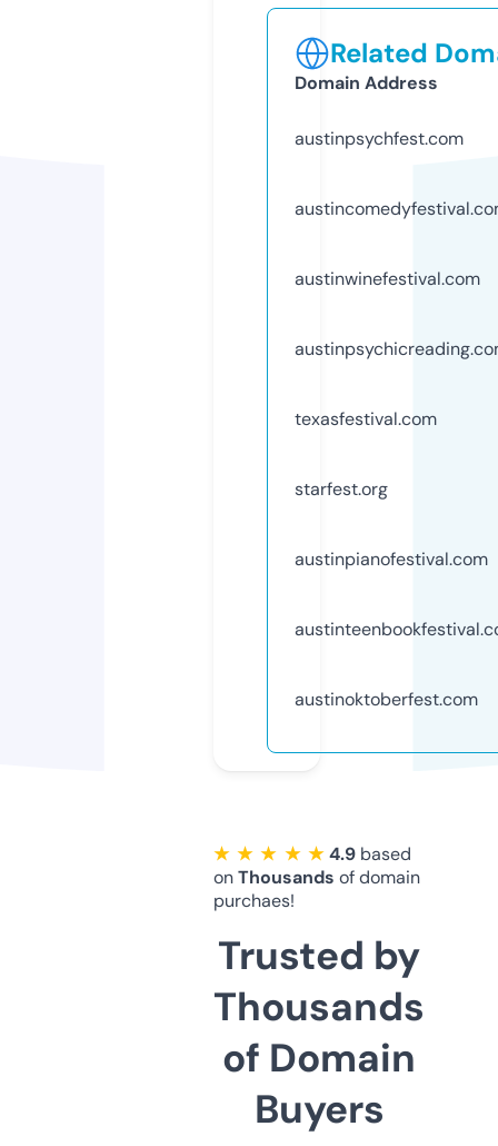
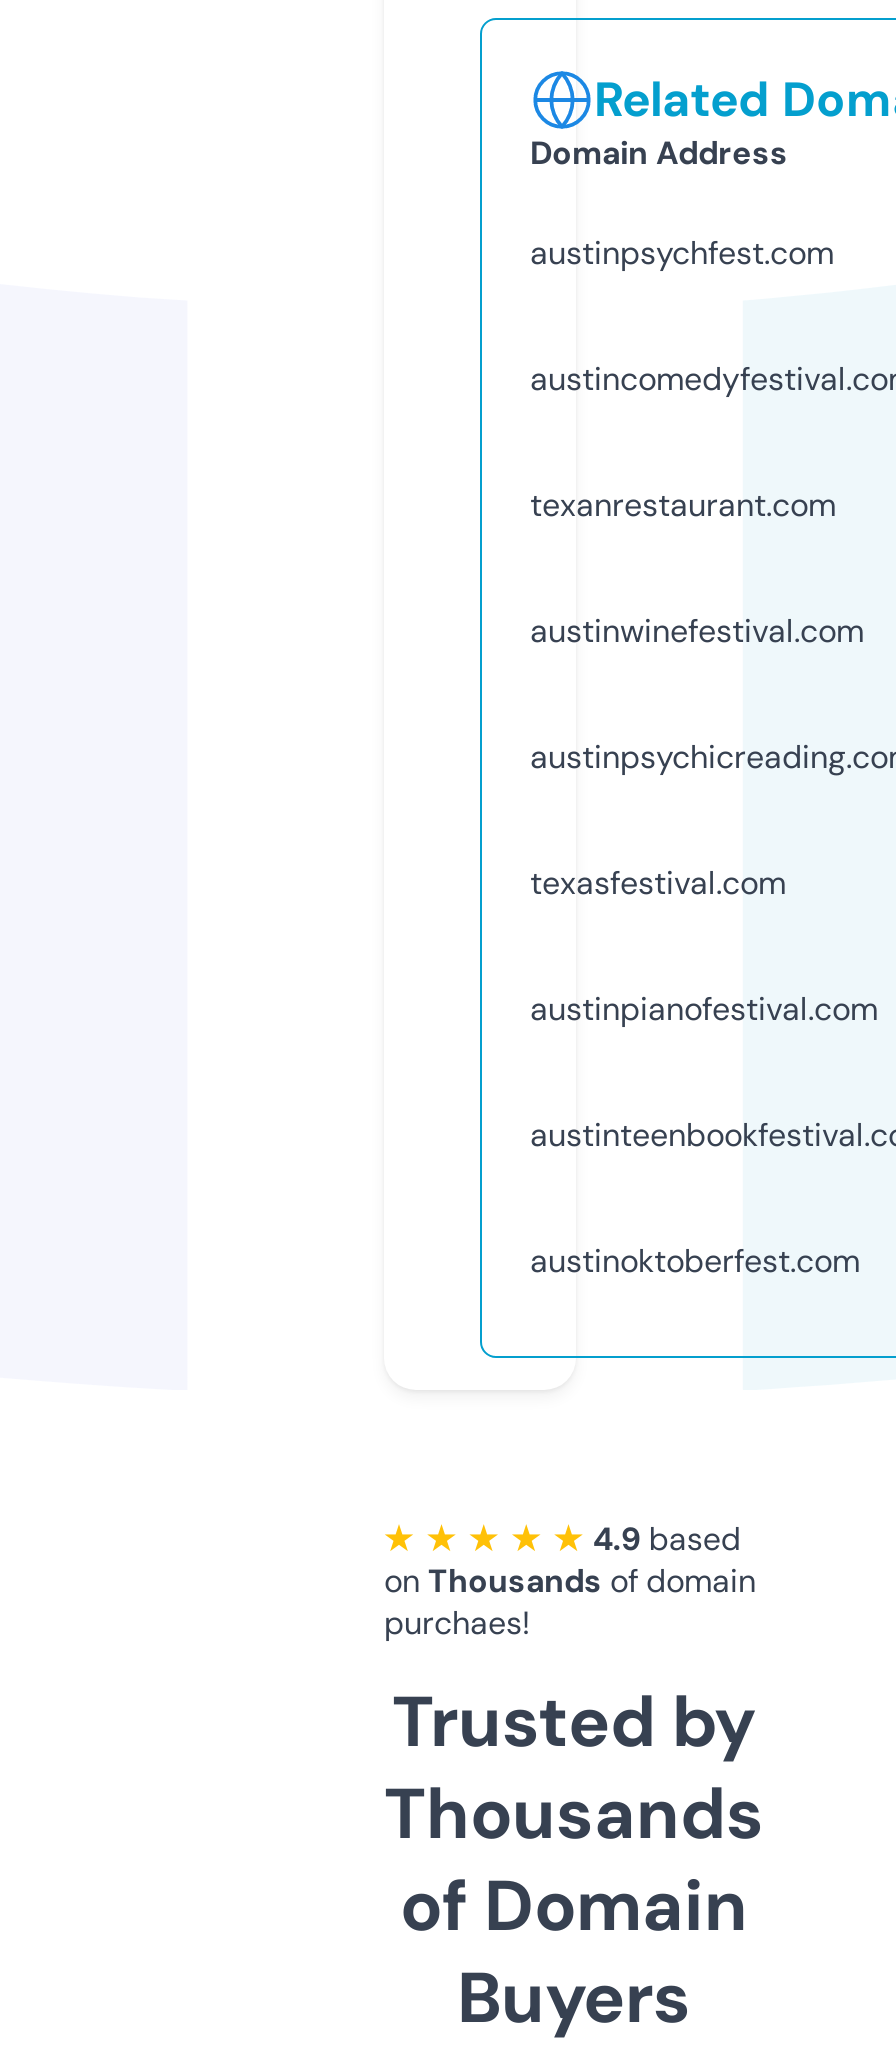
none -> [530,484,836,526] texanrestaurant.com
moved [295,267,480,430] -> [530,610,864,904]: austinwinefestival.com | texasfestival.com
[295,477,388,500] starfest.org -> none

